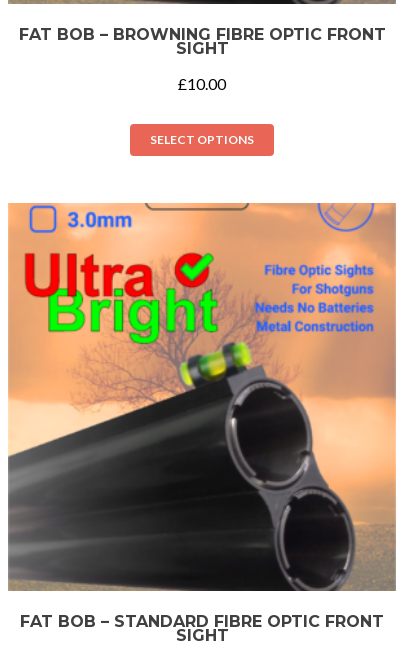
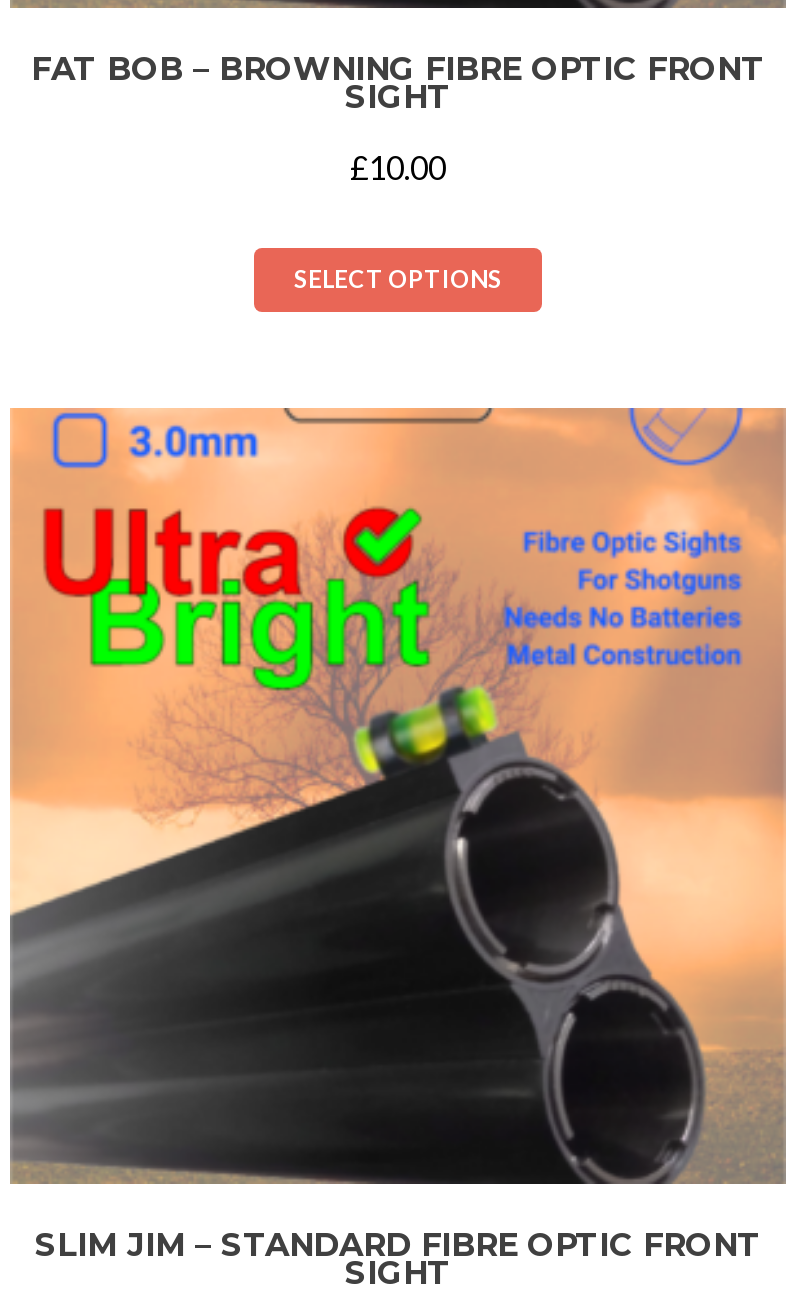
[20,612,384,631] FAT BOB – STANDARD FIBRE OPTIC FRONT -> [35,1225,761,1263] SLIM JIM – STANDARD FIBRE OPTIC FRONT

